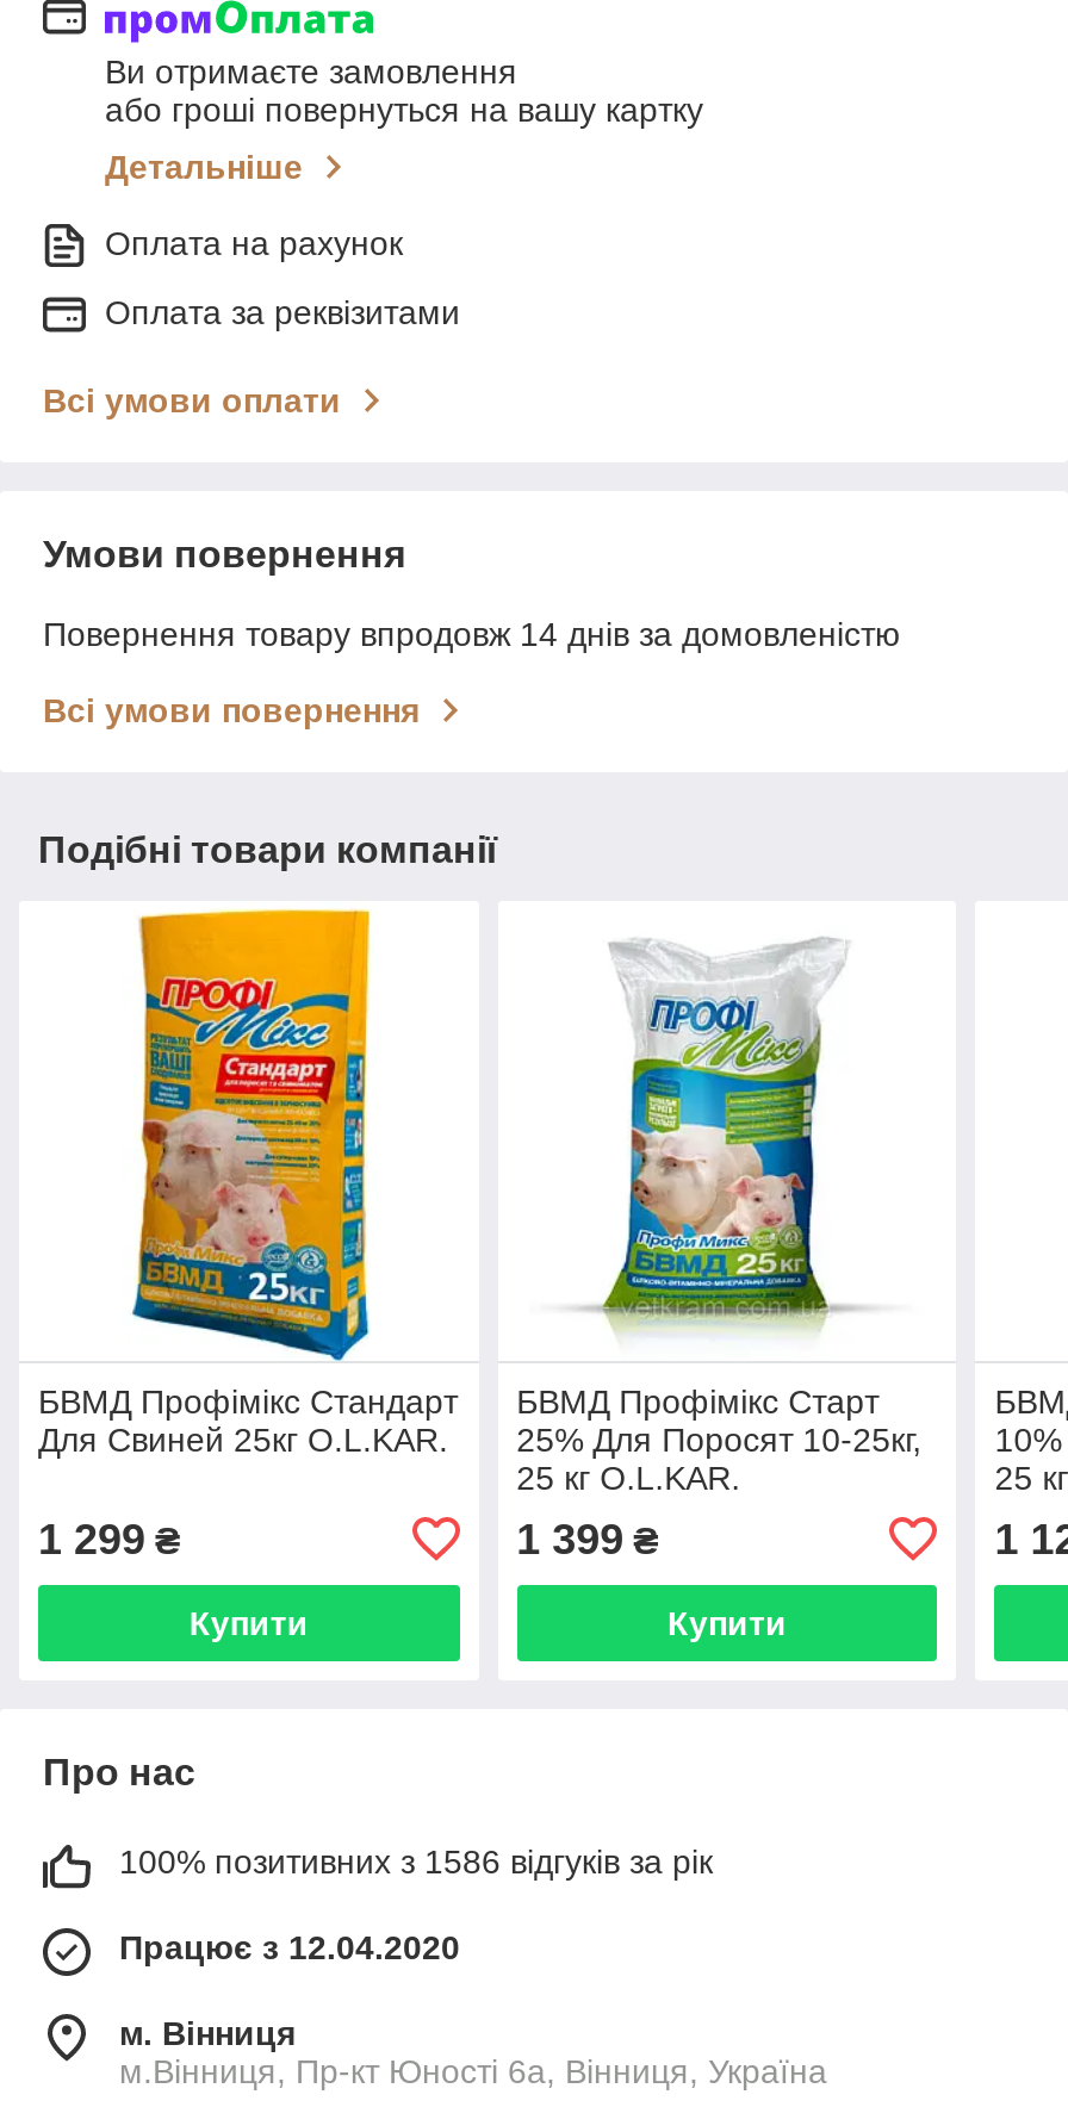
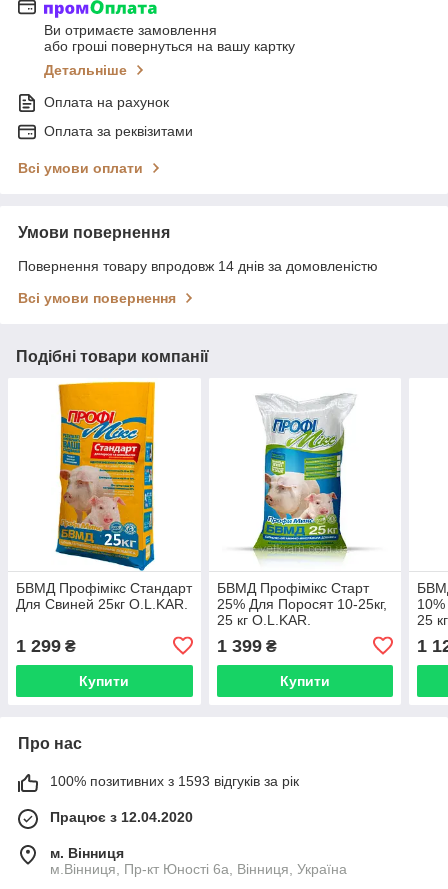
[119,1842,713,1880] 100% позитивних з 1586 відгуків за рік -> [50,773,299,789] 100% позитивних з 1593 відгуків за рік

